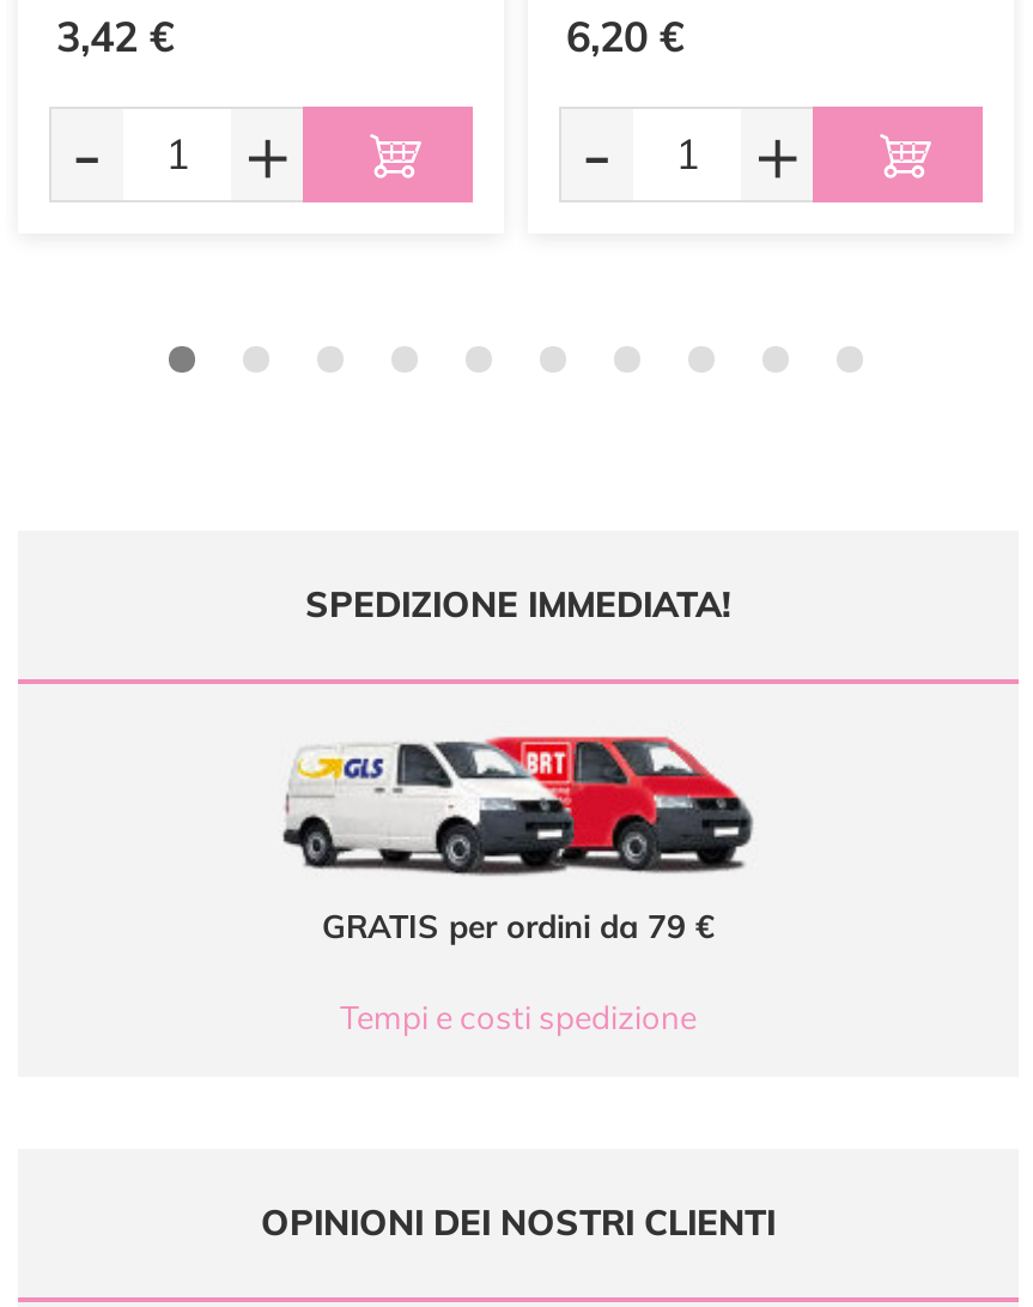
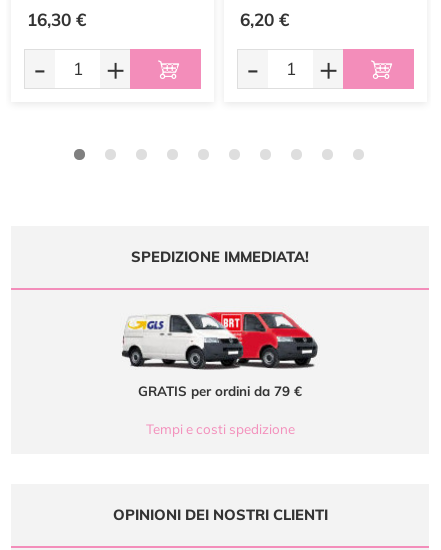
[56,11,174,61] 3,42 € -> [27,9,86,30] 16,30 €

